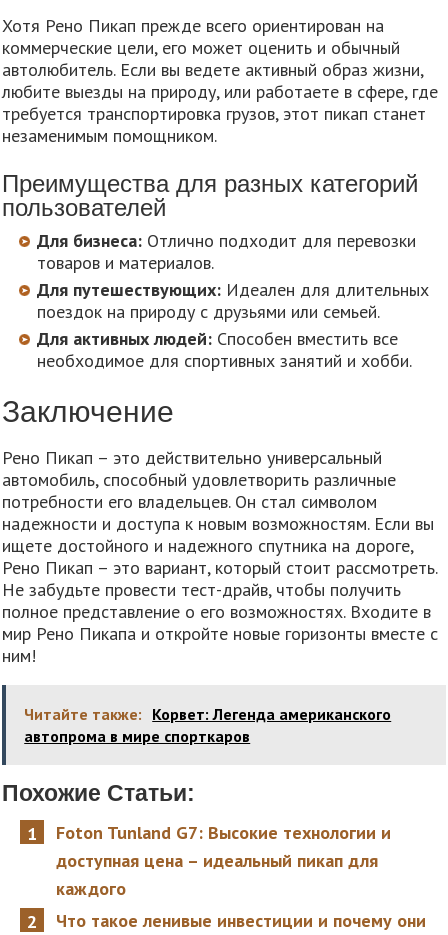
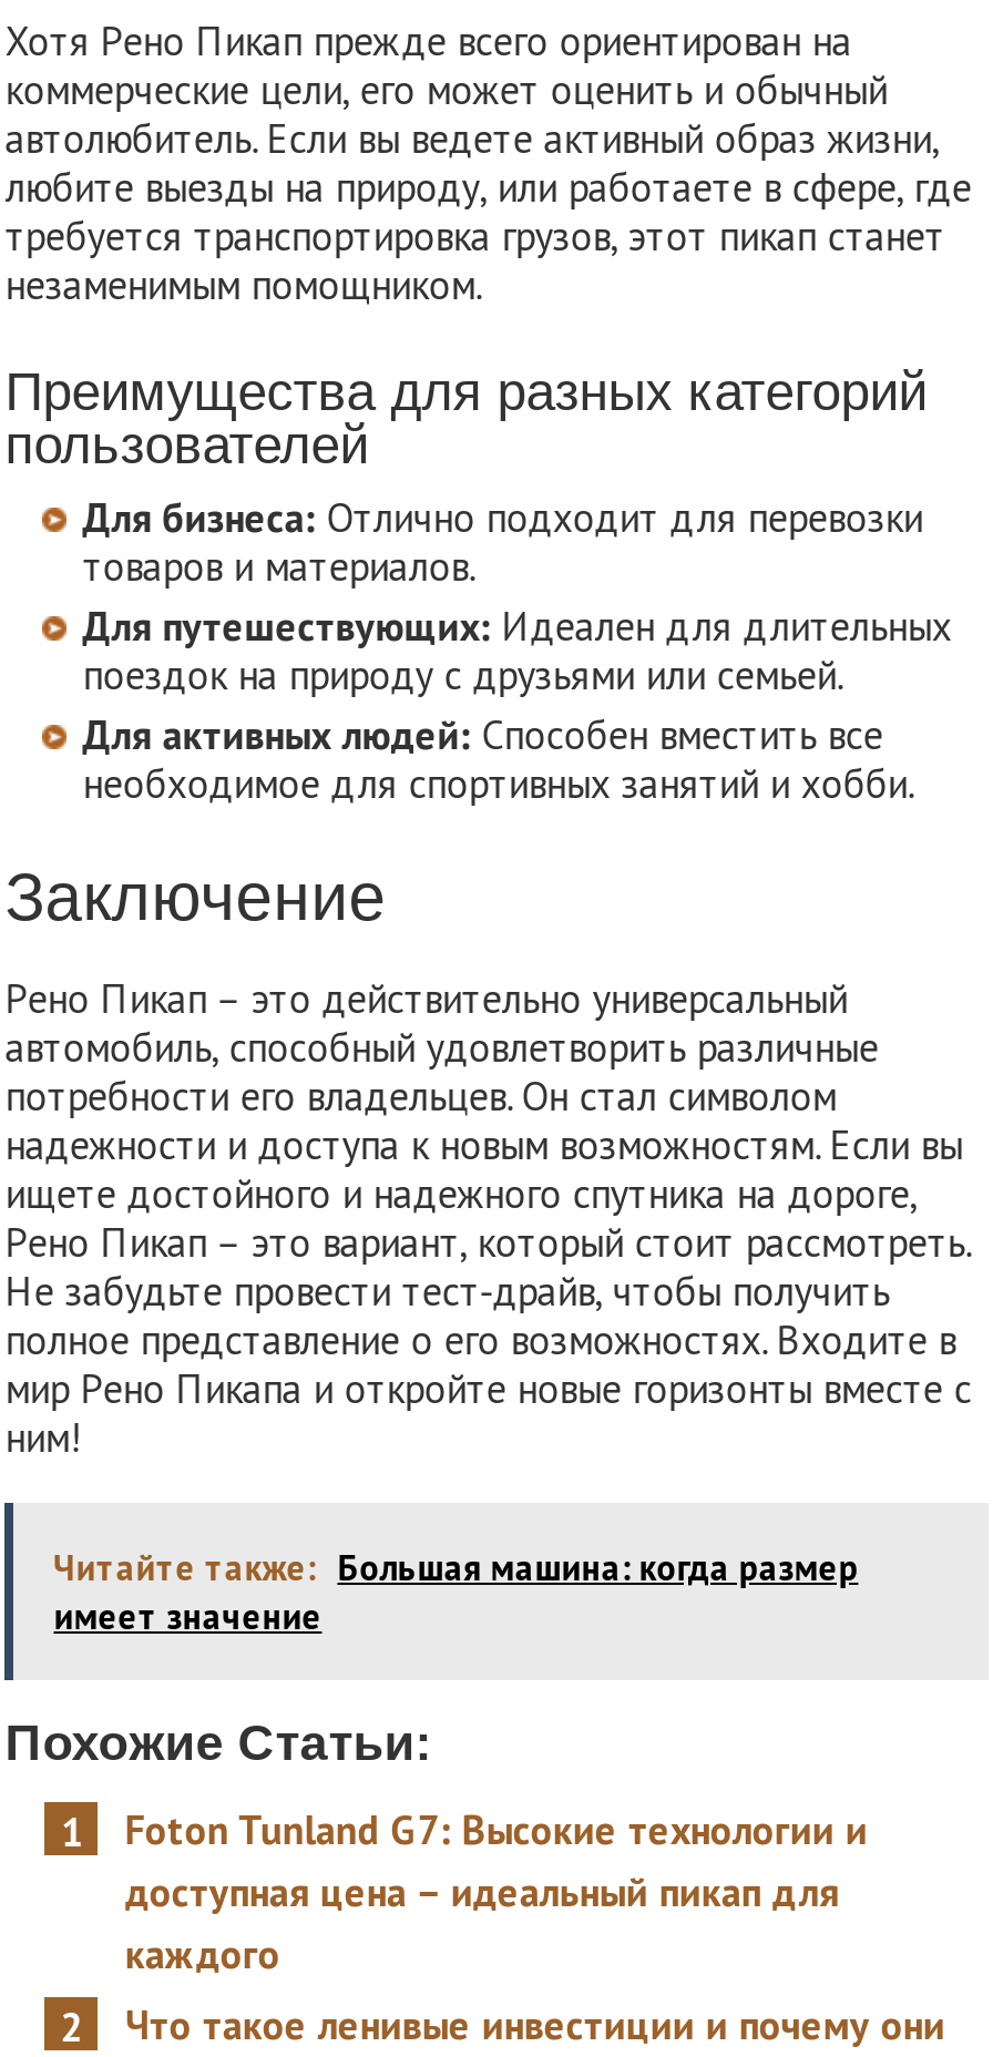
[24,704,391,746] Читайте также: Корвет: Легенда американского | автопрома в мире спорткаров -> [54,1546,858,1639] Читайте также: Большая машина: когда размер | имеет значение

